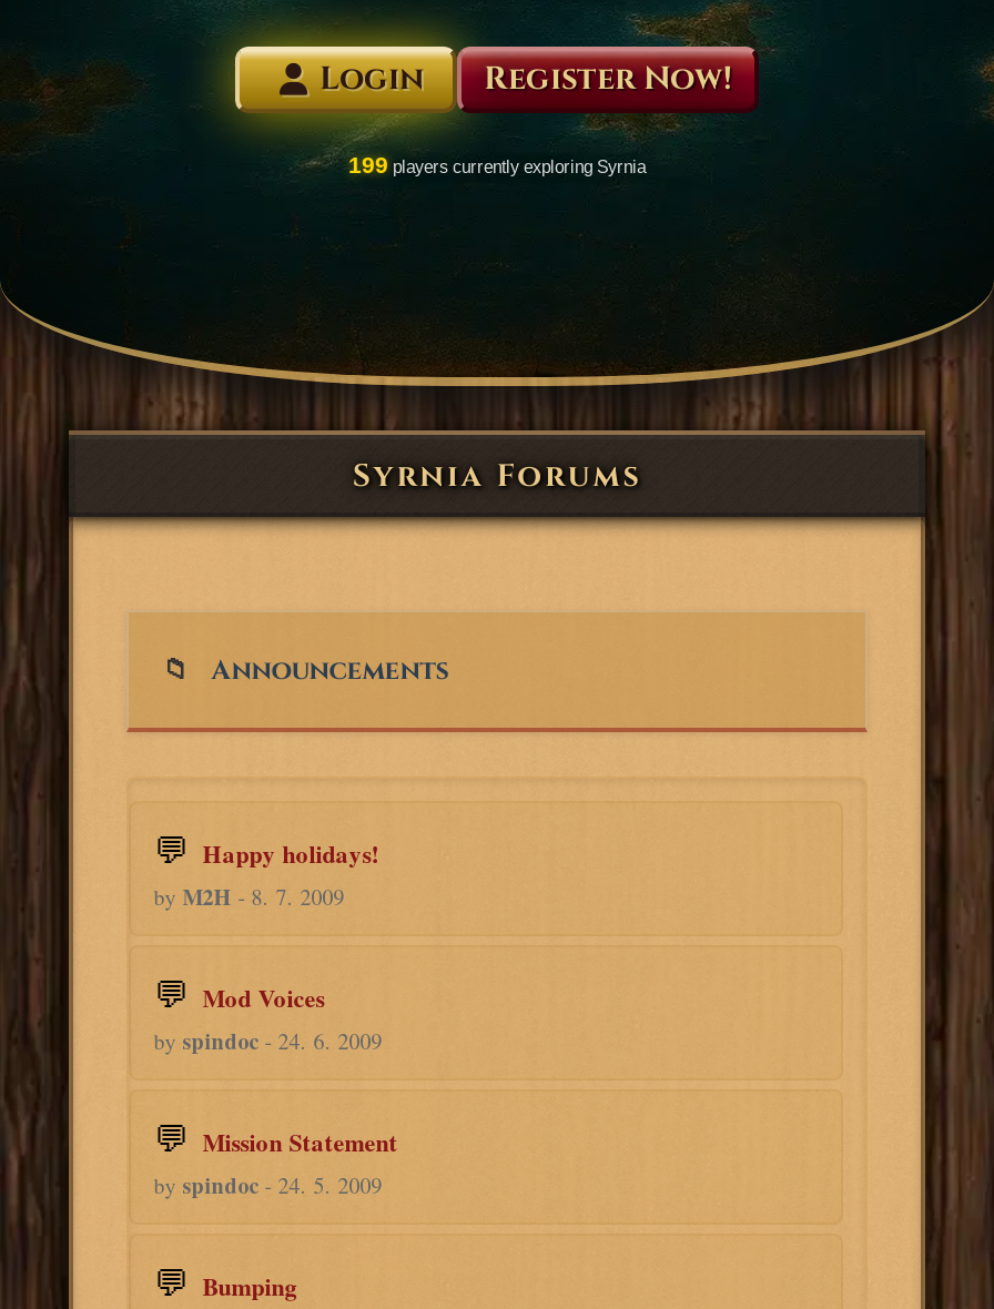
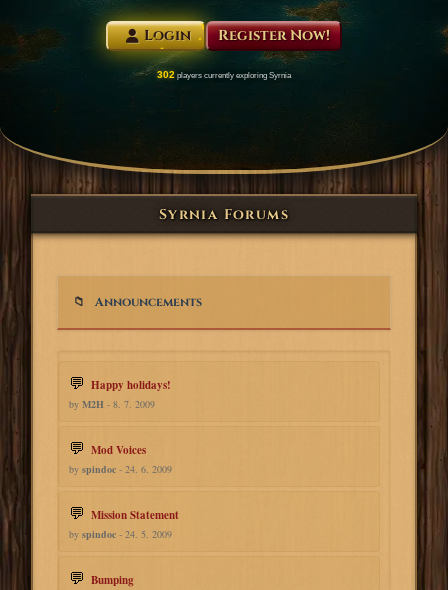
[348,152,646,177] 199 players currently exploring Syrnia -> [157,69,291,80] 302 players currently exploring Syrnia

